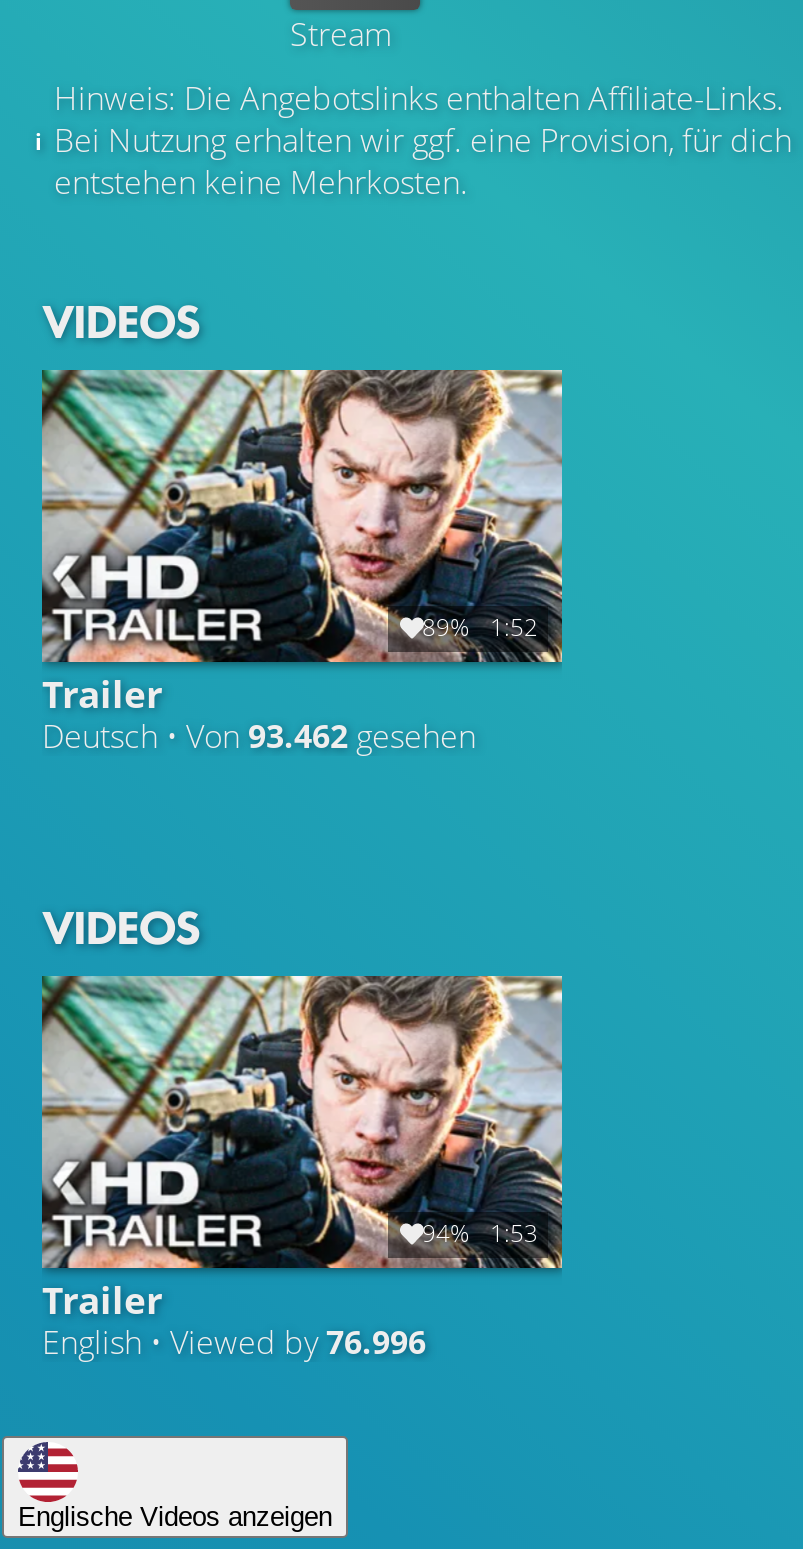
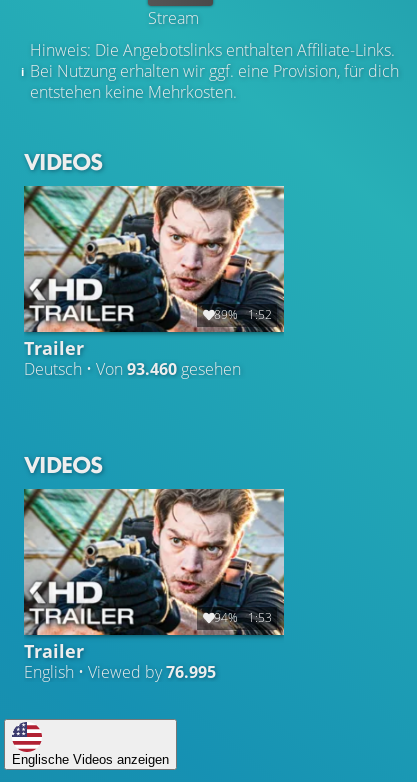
[42,714,476,758] Deutsch • Von 93.462 gesehen -> [24,358,241,380] Deutsch • Von 93.460 gesehen
[42,1320,426,1364] English • Viewed by 76.996 -> [24,661,216,683] English • Viewed by 76.995

